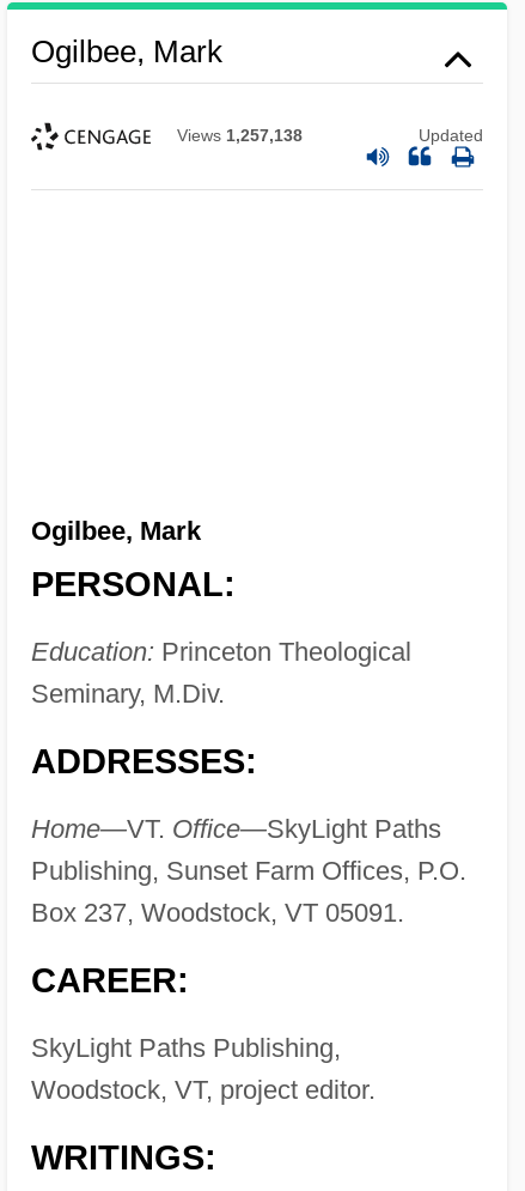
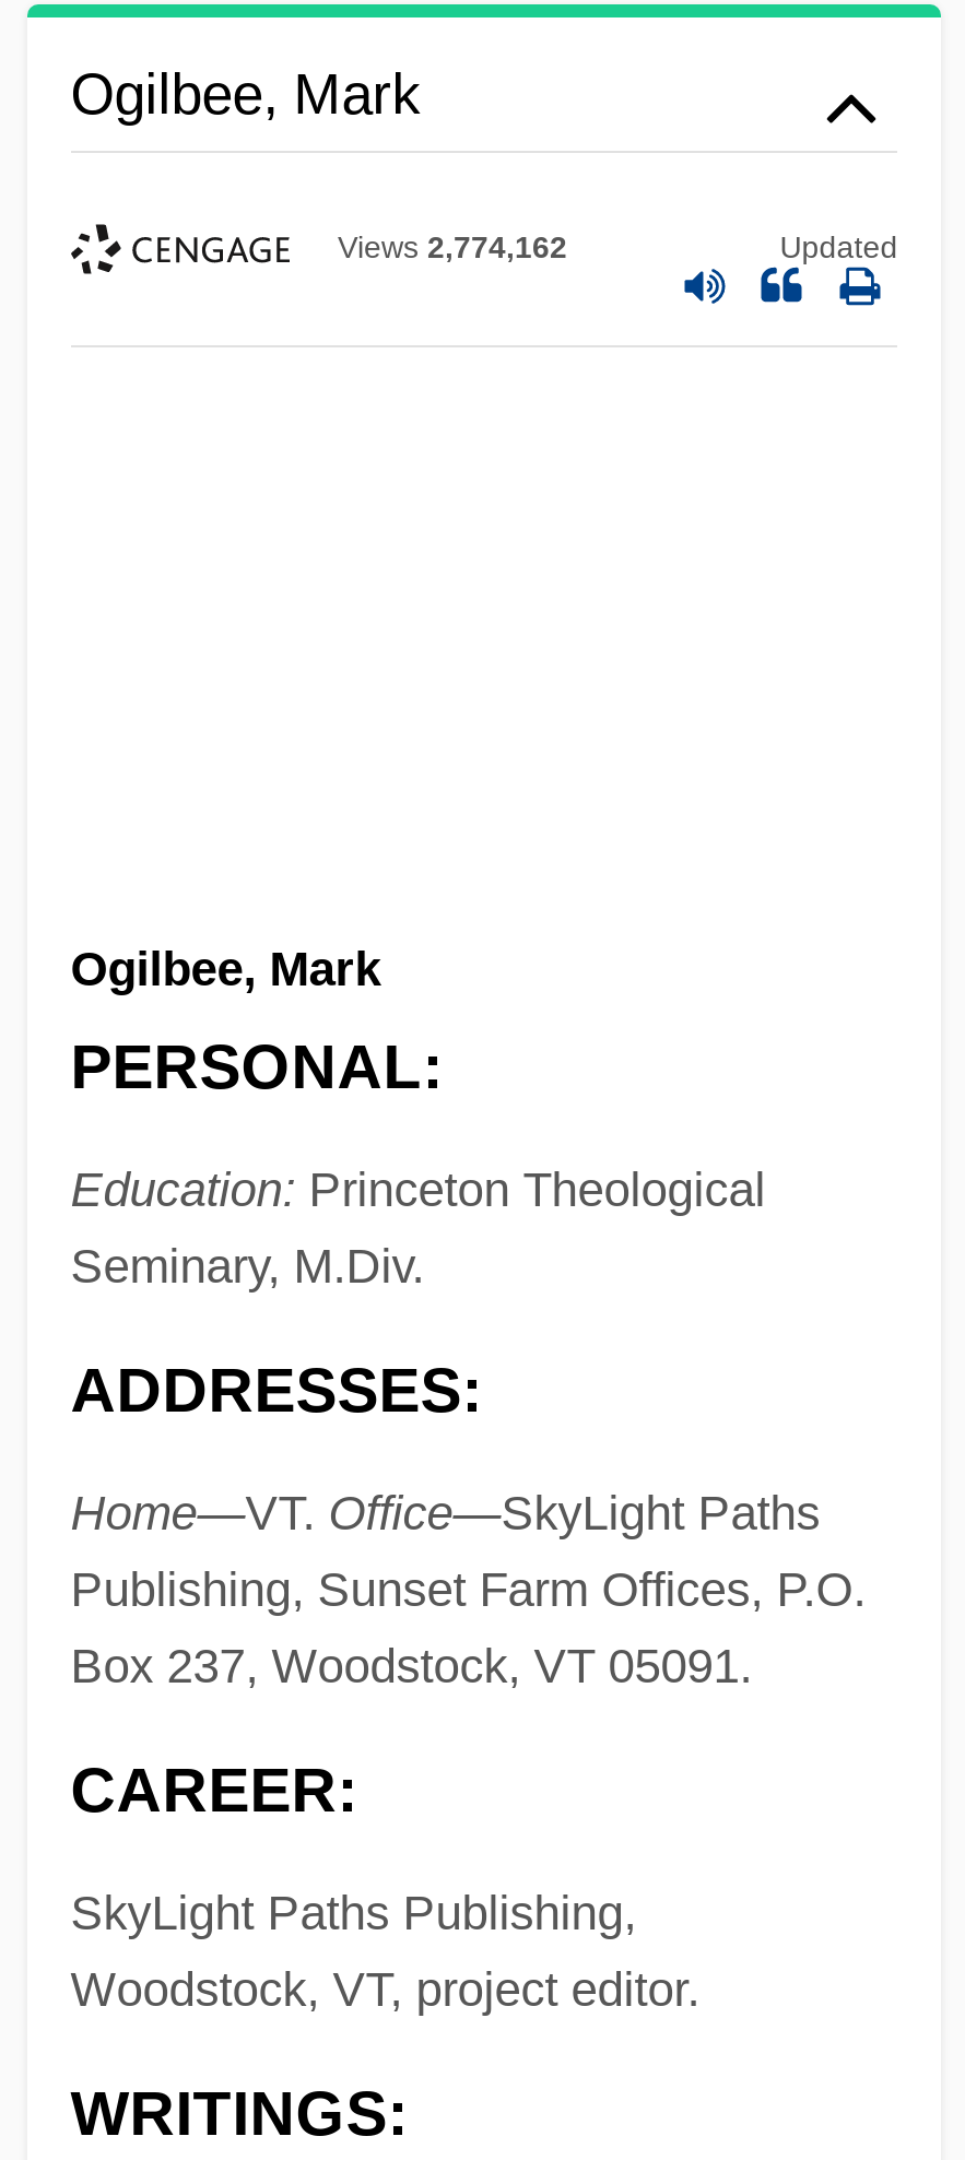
[177,126,303,145] Views 1,257,138 -> [338,231,567,265] Views 2,774,162

